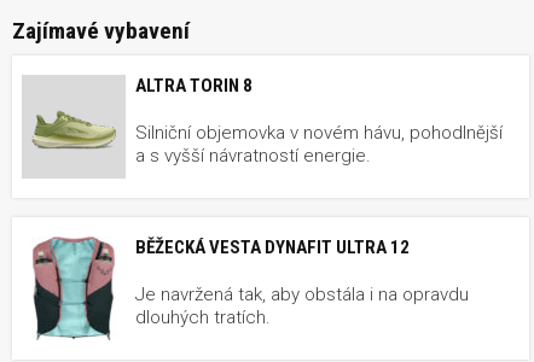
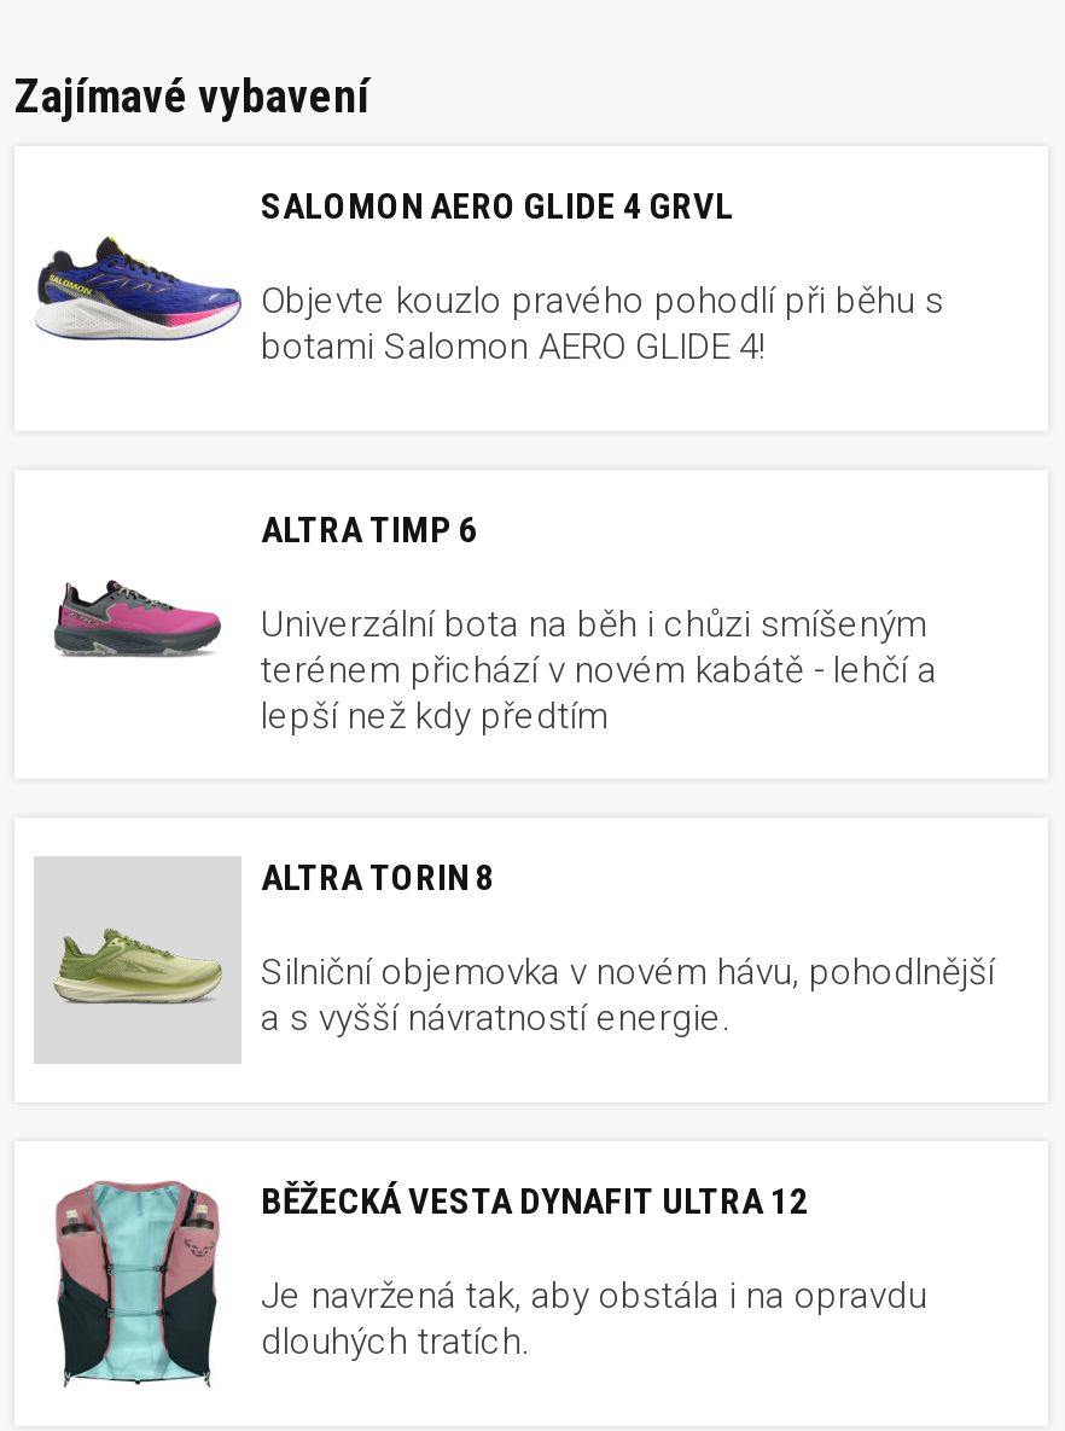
none -> [36,185,944,368] [image] | SALOMON AERO GLIDE 4 GRVL | Objevte kouzlo pravého pohodlí při běhu s | botami Salomon AERO GLIDE 4!
none -> [53,508,937,738] [image] | ALTRA TIMP 6 | Univerzální bota na běh i chůzi smíšeným | terénem přichází v novém kabátě - lehčí a | lepší než kdy předtím

